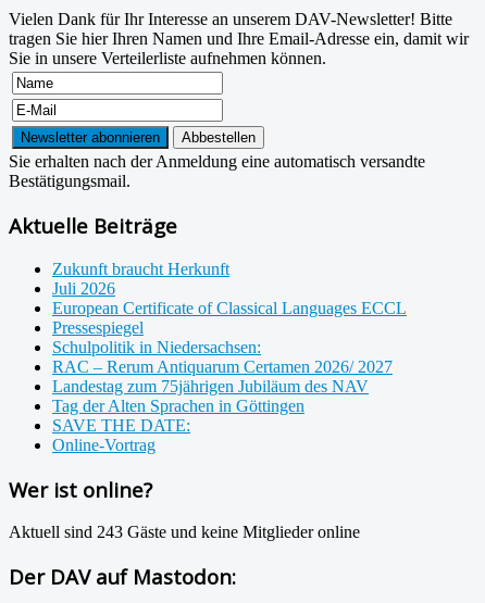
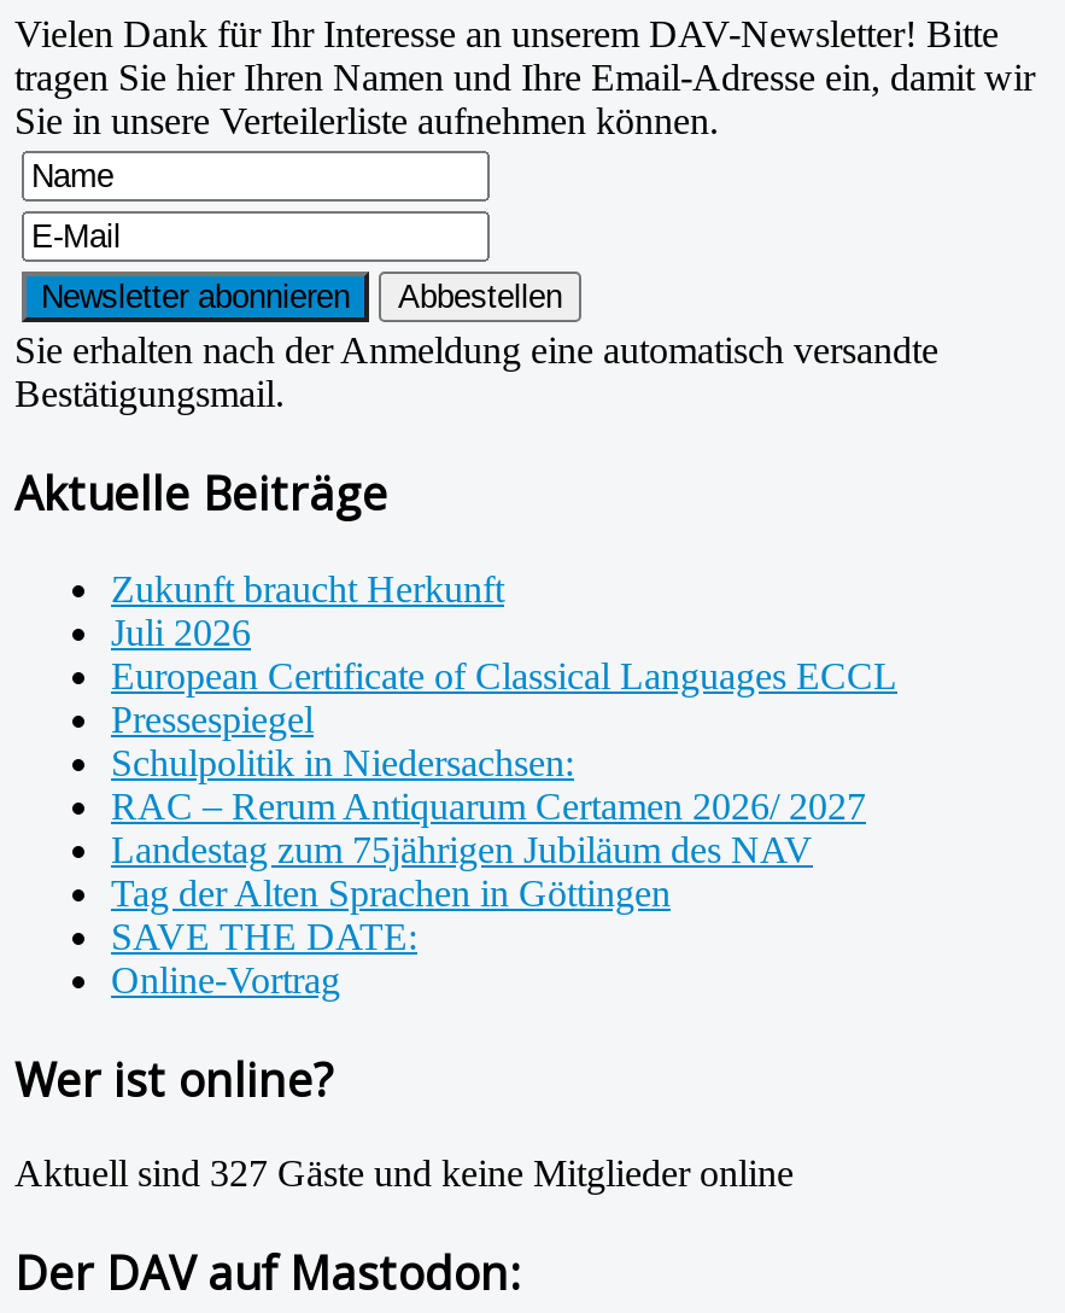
[9,523,360,541] Aktuell sind 243 Gäste und keine Mitglieder online -> [14,1153,794,1194] Aktuell sind 327 Gäste und keine Mitglieder online

